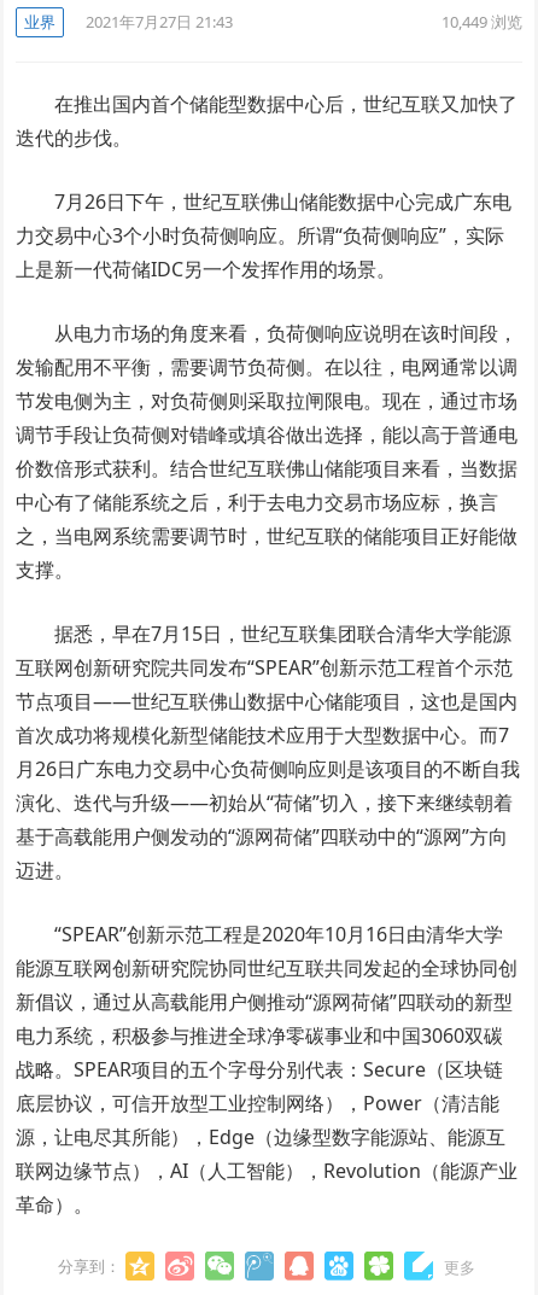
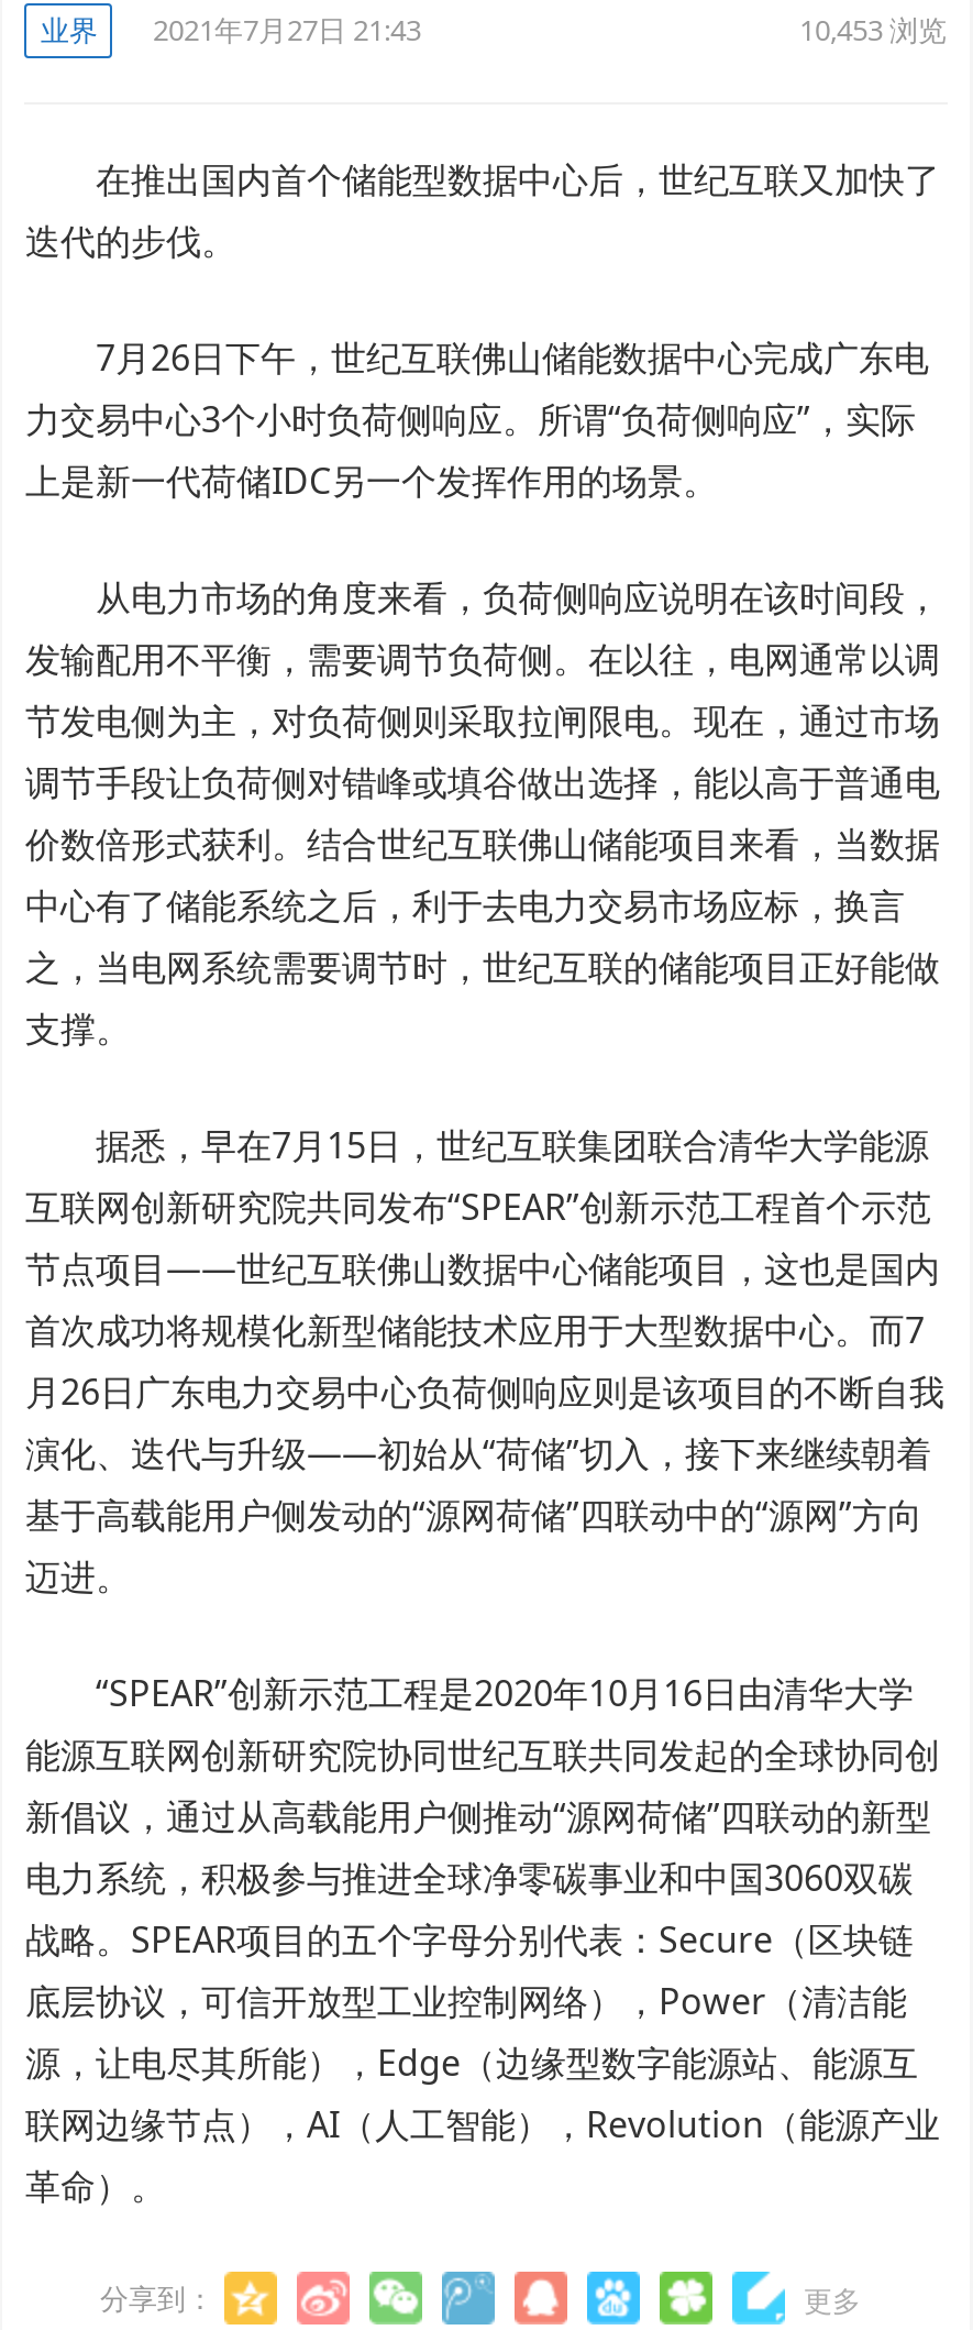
[441,11,522,33] 10,449浏览 -> [799,10,947,50] 10,453浏览

